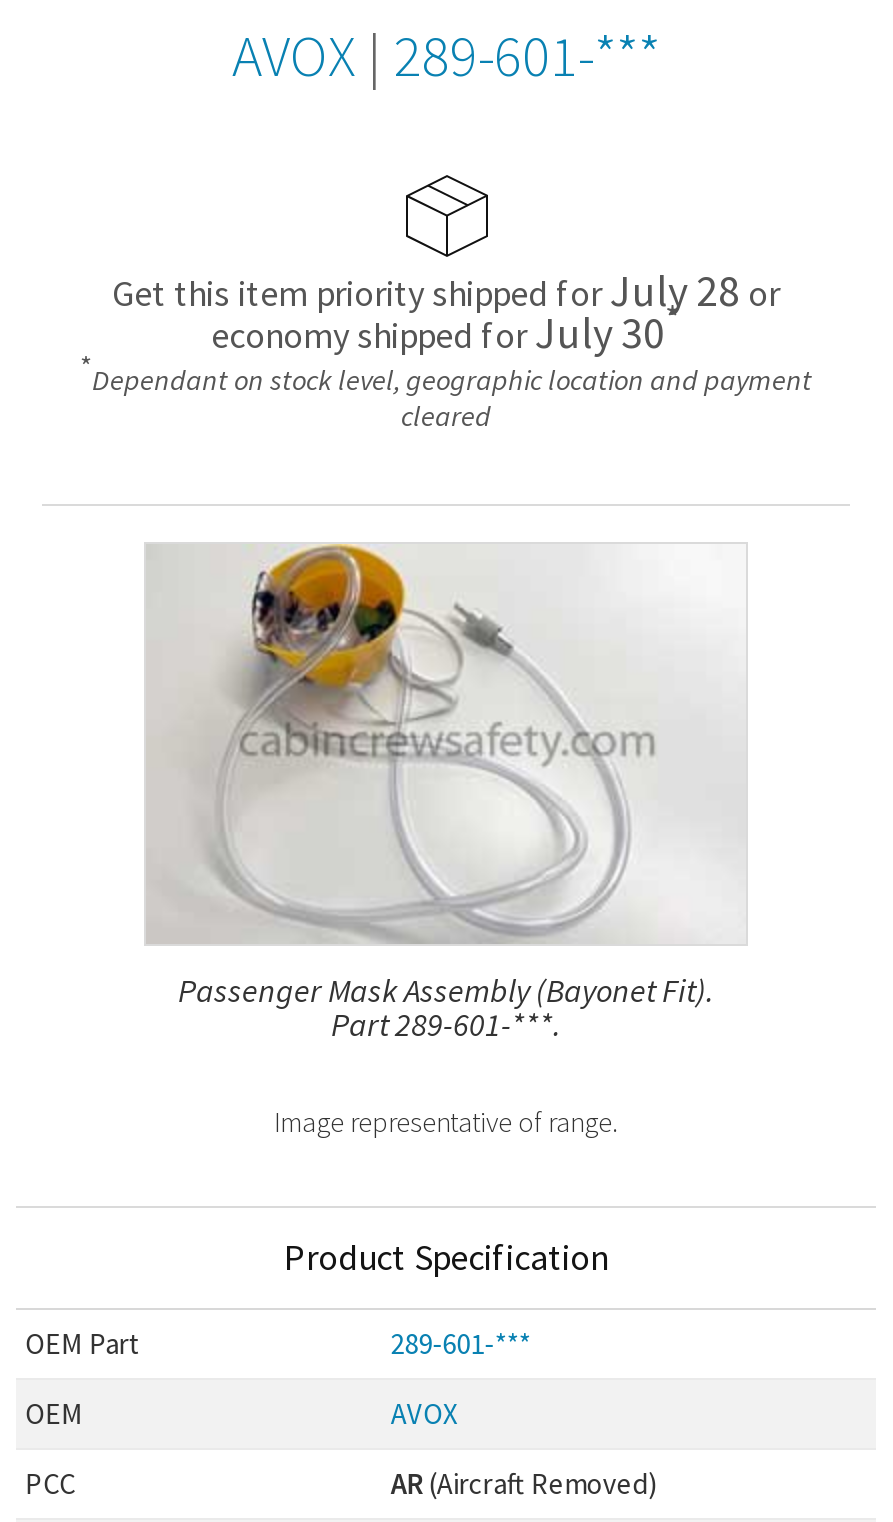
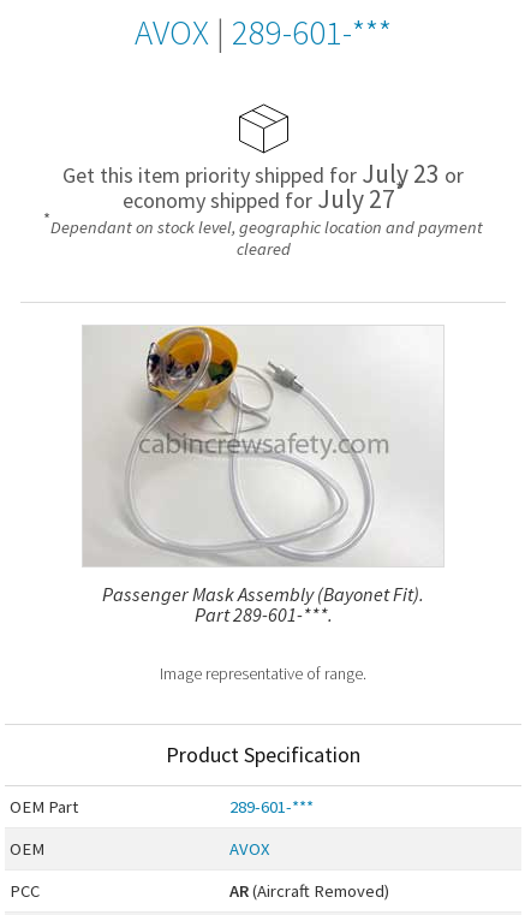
[112,263,780,317] Get this item priority shipped forJuly 28 or -> [62,157,464,190] Get this item priority shipped forJuly 23 or
[211,293,681,359] economy shipped forJuly 30* -> [122,175,404,215] economy shipped forJuly 27*

